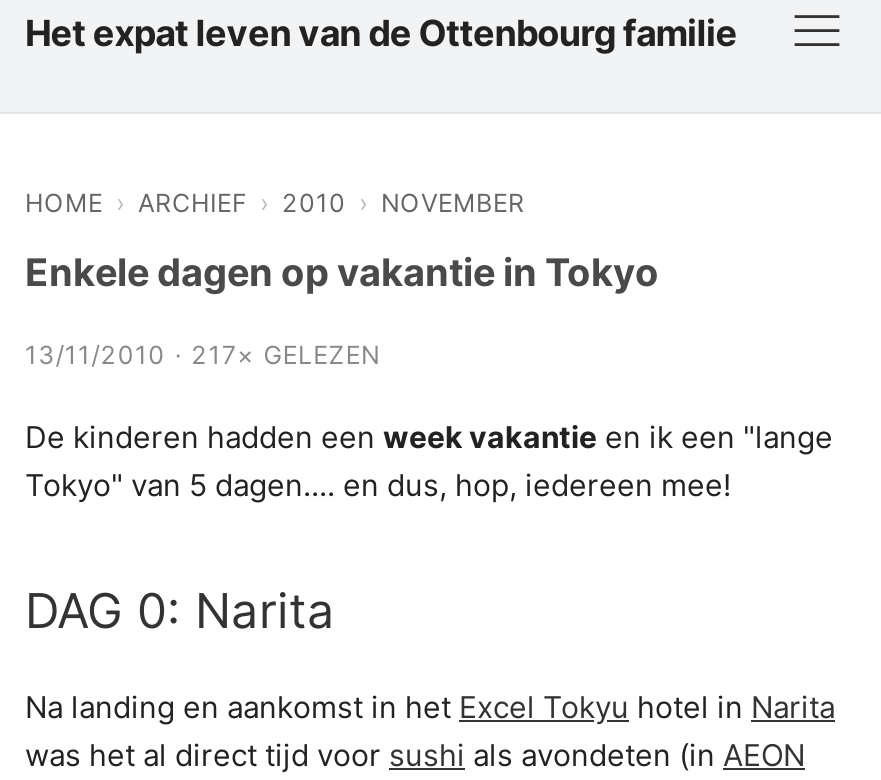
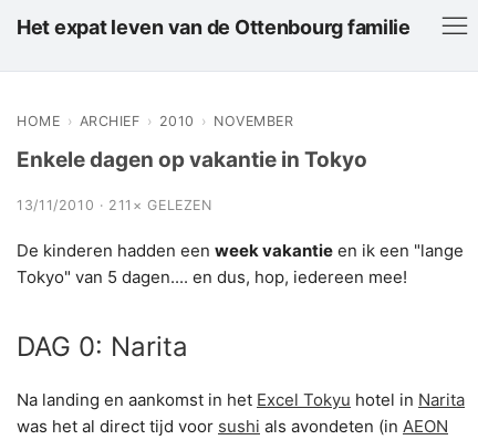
[25,340,380,370] 13/11/2010 · 217× GELEZEN -> [17,197,212,213] 13/11/2010 · 211× GELEZEN

